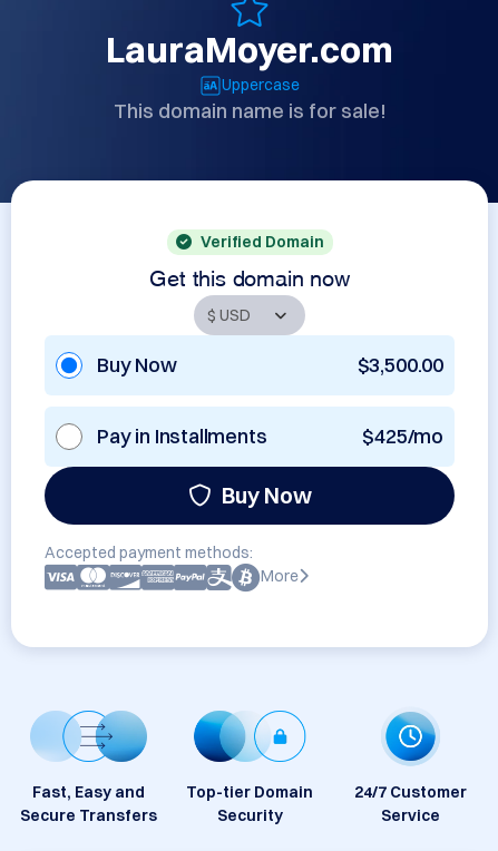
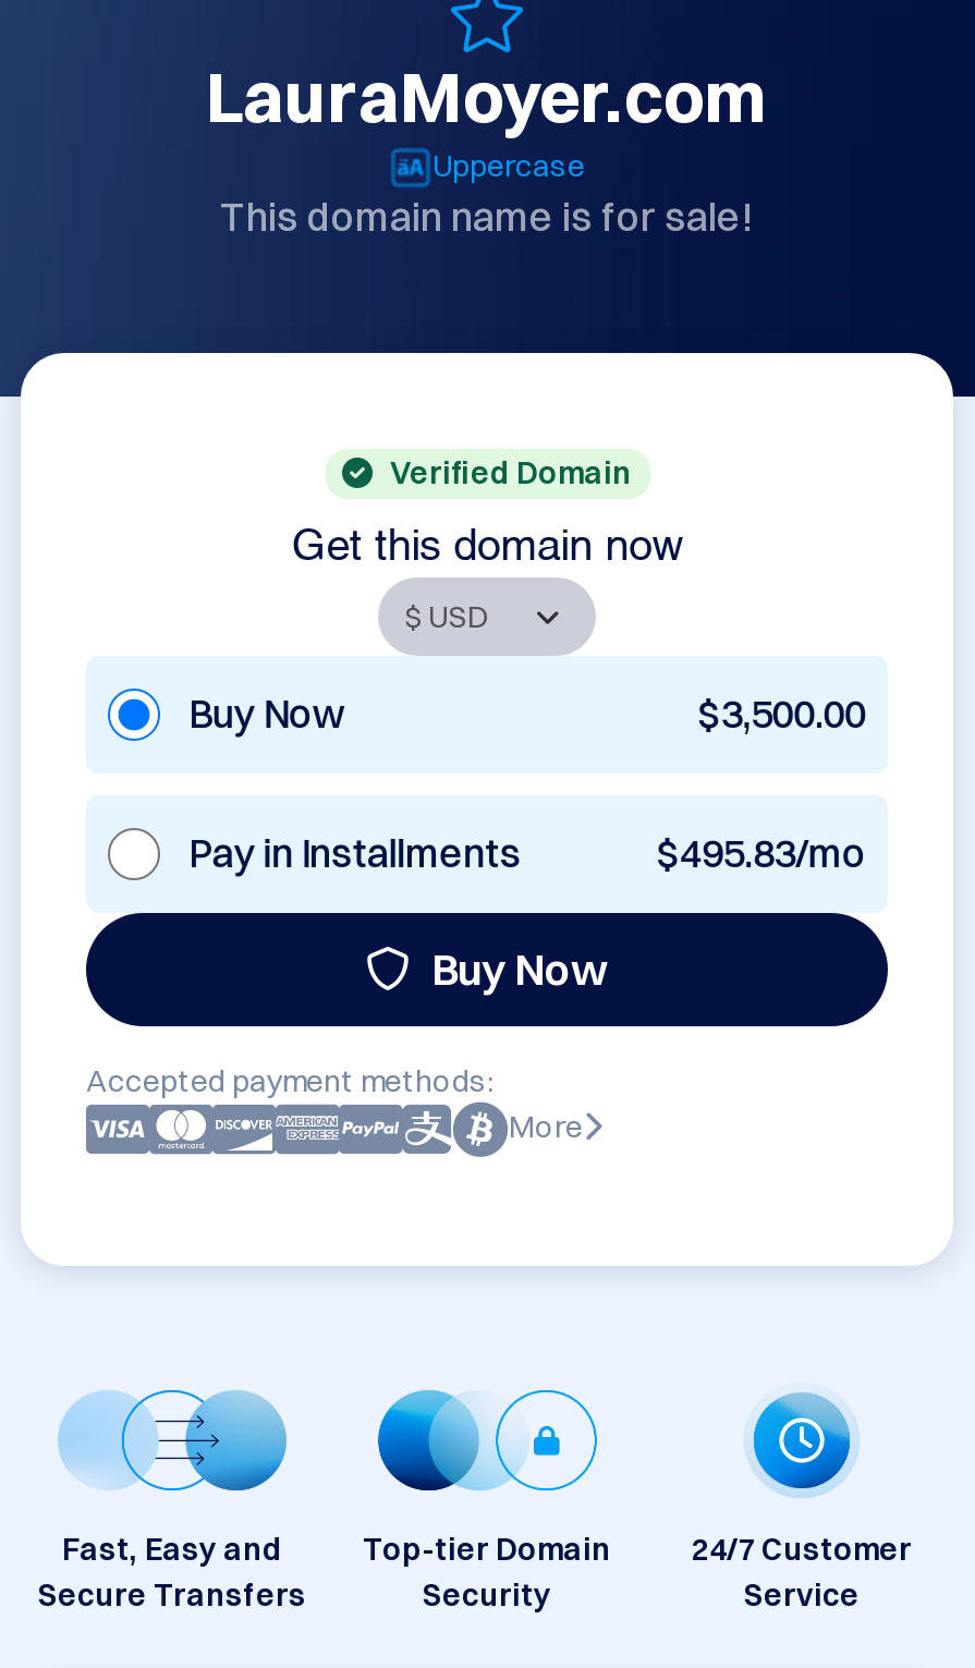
[362,423,443,449] $425/mo -> [656,828,866,878] $495.83/mo

